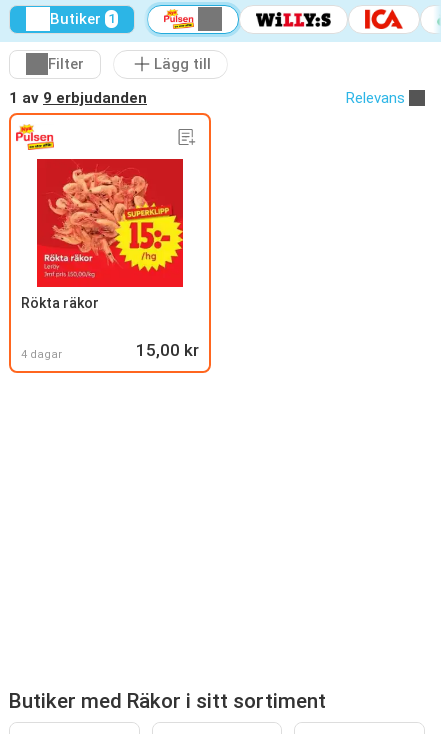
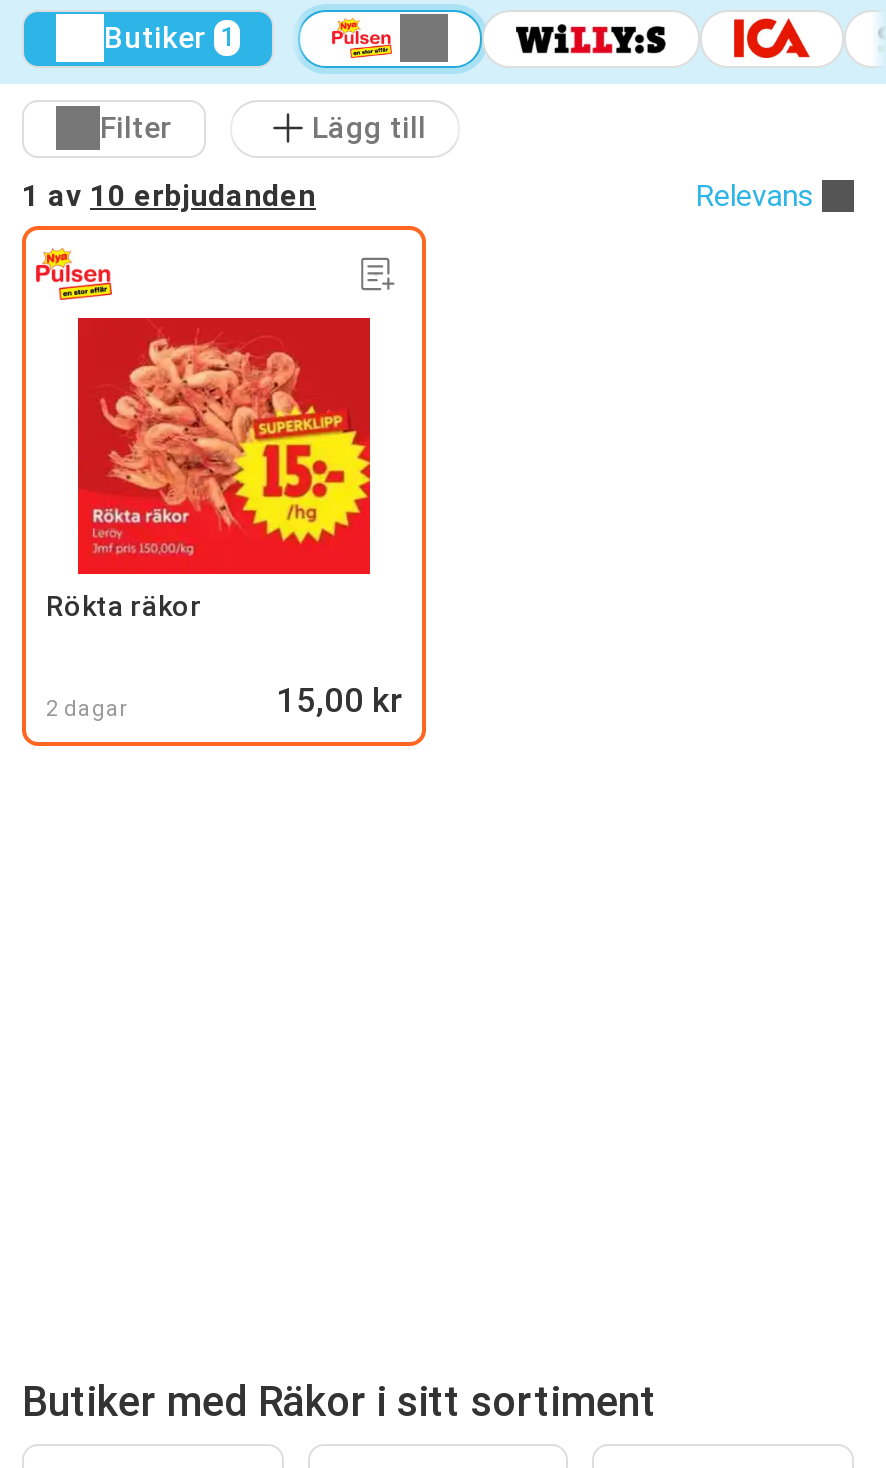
[9,89,147,107] 1 av 9 erbjudanden -> [22,177,316,213] 1 av 10 erbjudanden
[21,348,62,361] 4 dagar -> [46,695,128,721] 2 dagar

